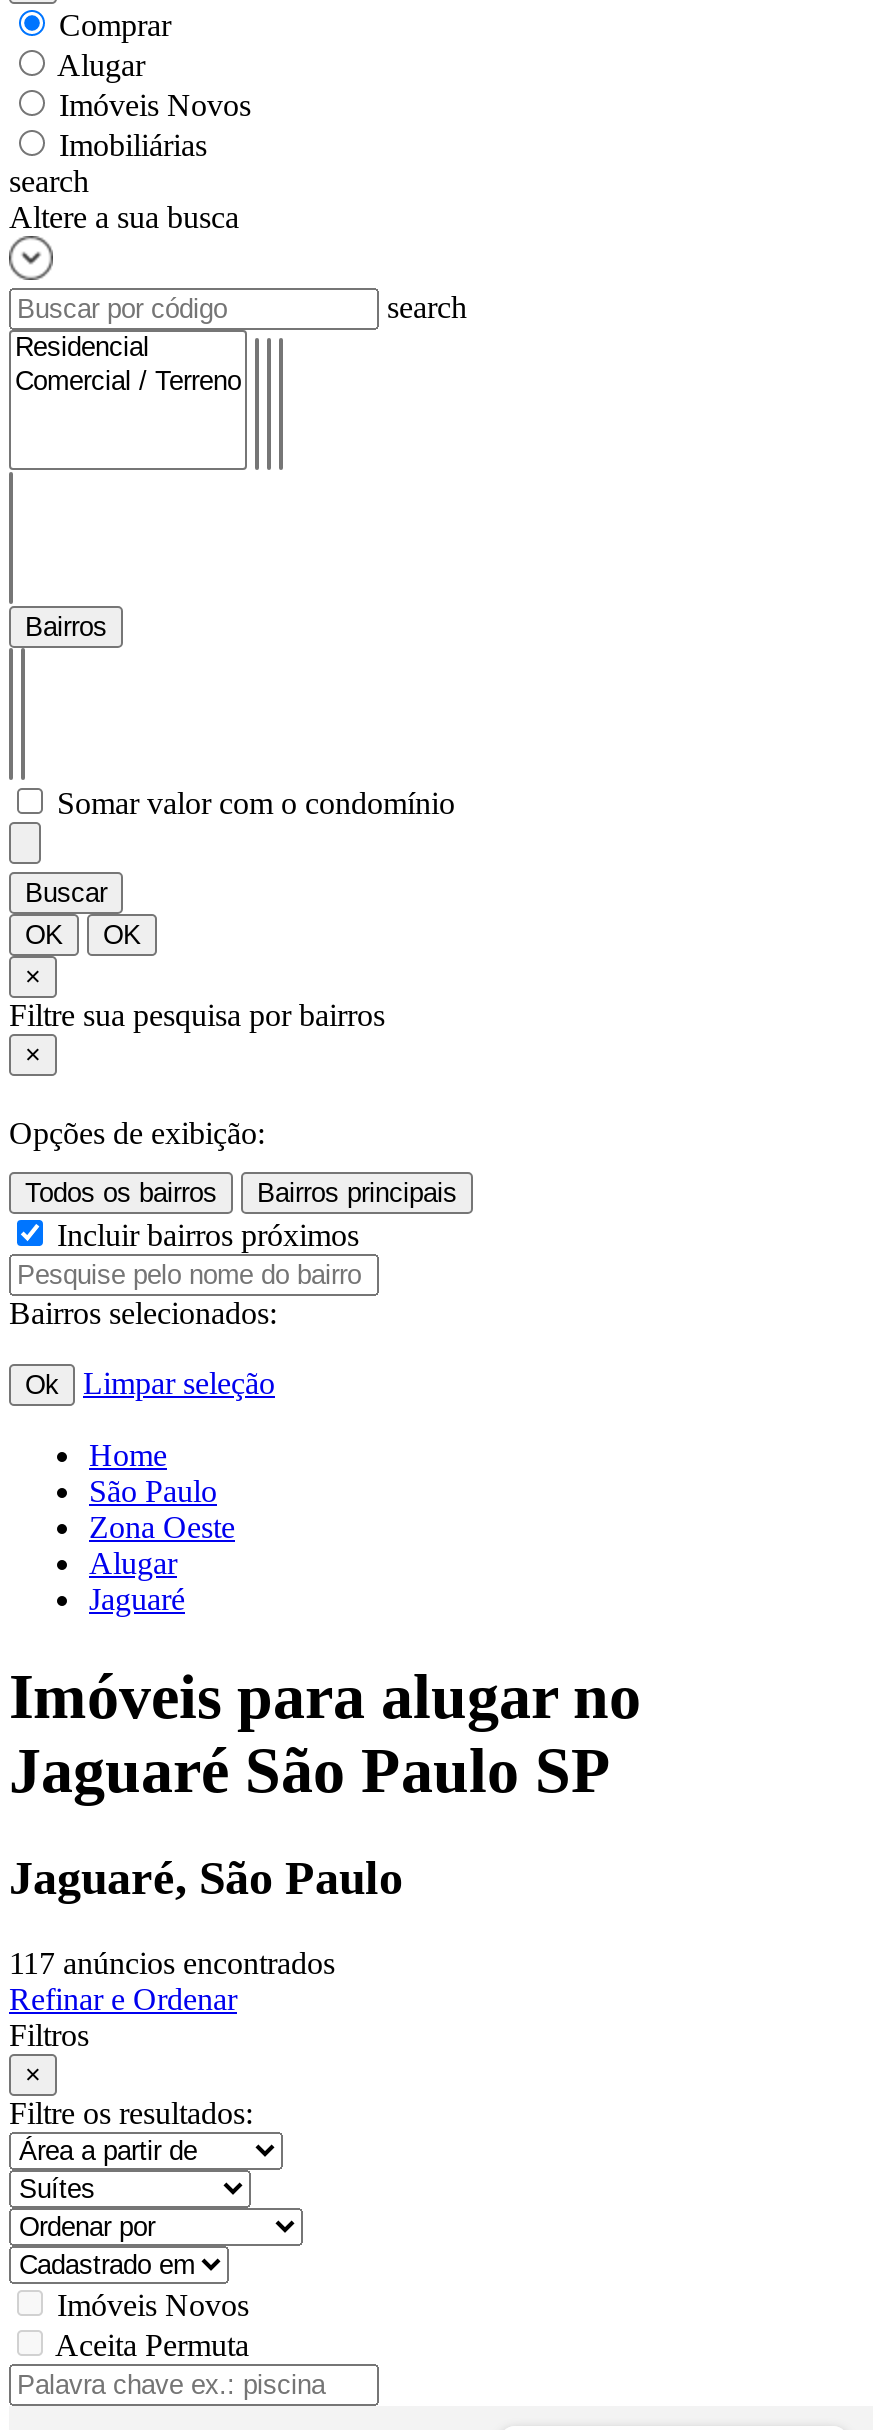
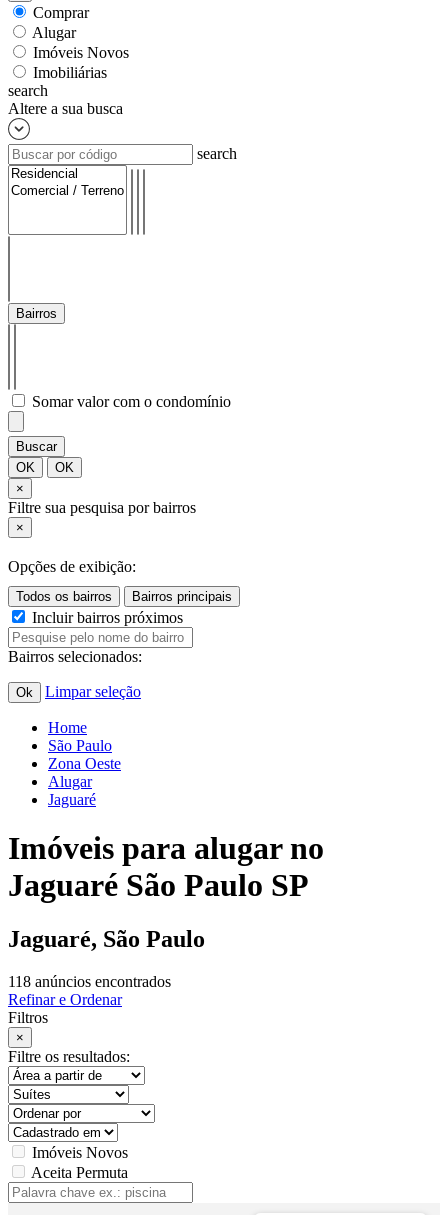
[9,1946,335,1980] 117 anúncios encontrados -> [8,973,171,990] 118 anúncios encontrados

